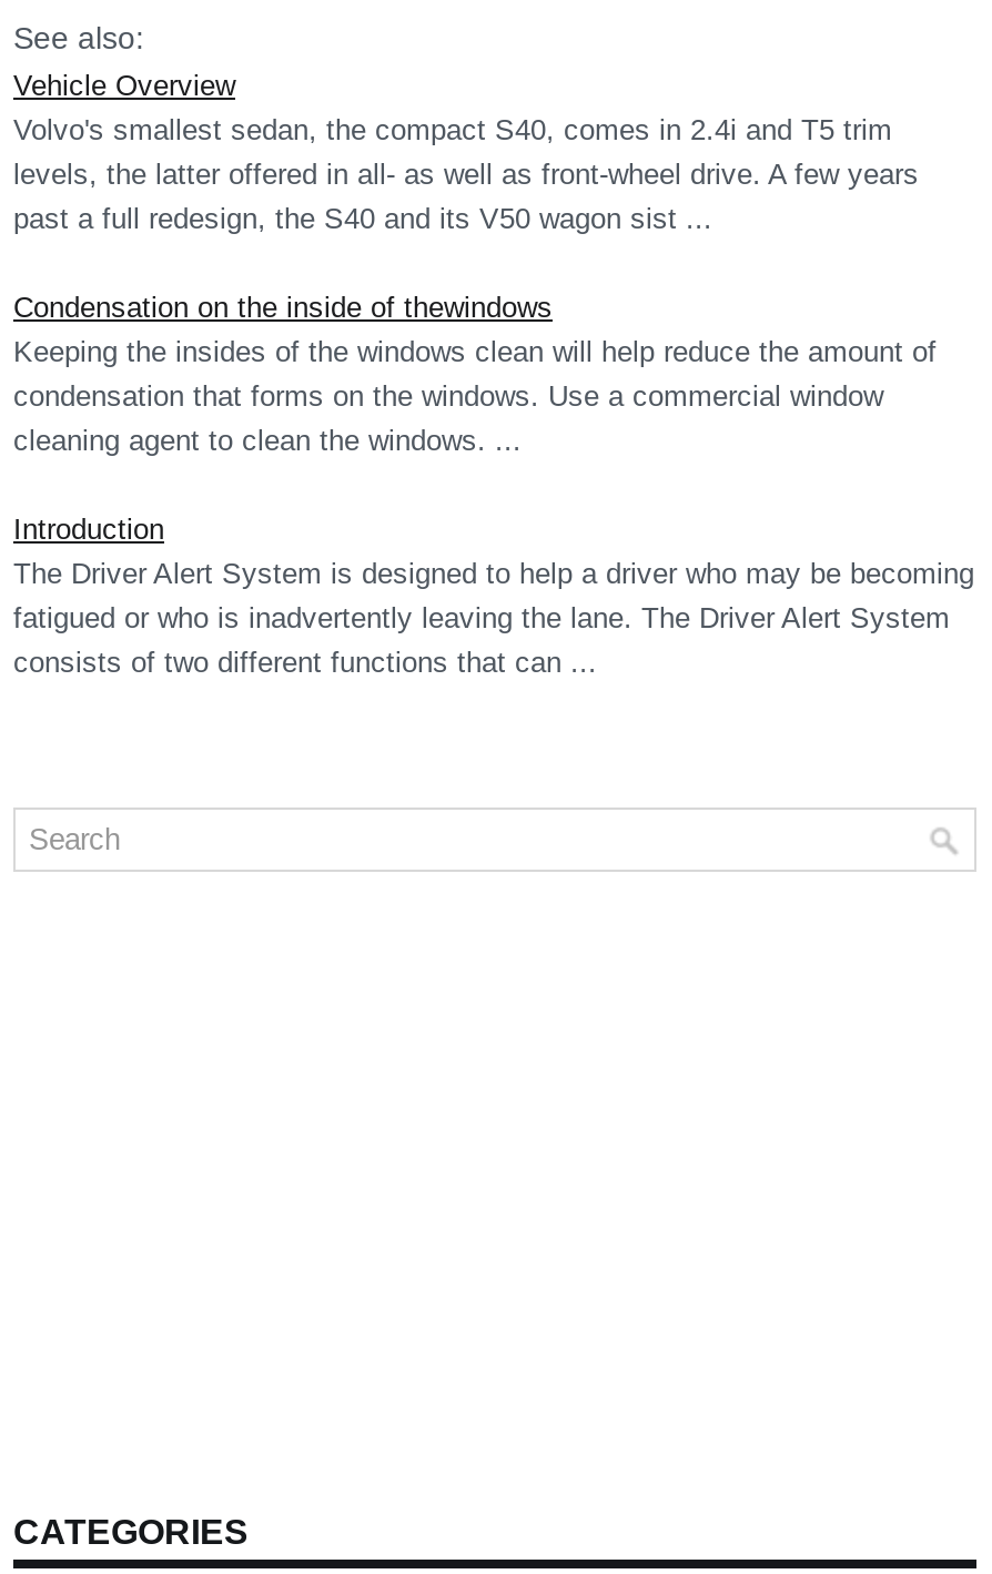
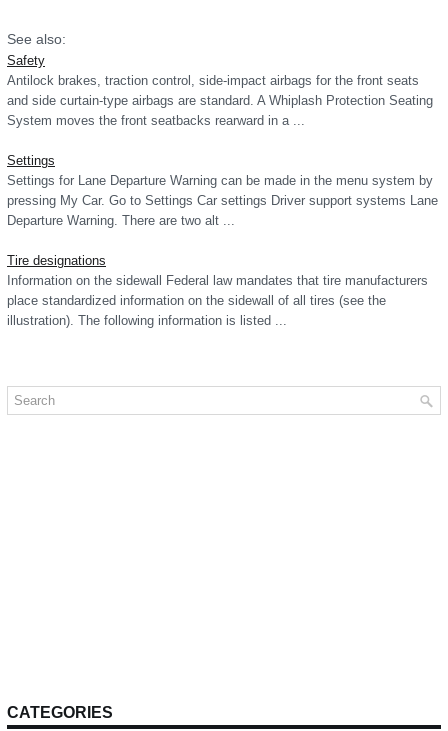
[13,69,919,235] Vehicle Overview | Volvo's smallest sedan, the compact S40, comes in 2.4i and T5 trim | levels, the latter offered in all- as well as front-wheel drive. A few years | past a full redesign, the S40 and its V50 wagon sist ... -> [7,53,433,128] Safety | Antilock brakes, traction control, side-impact airbags for the front seats | and side curtain-type airbags are standard. A Whiplash Protection Seating | System moves the front seatbacks rearward in a ...
[13,291,937,457] Condensation on the inside of thewindows | Keeping the insides of the windows clean will help reduce the amount of | condensation that forms on the windows. Use a commercial window | cleaning agent to clean the windows. ... -> [7,153,438,228] Settings | Settings for Lane Departure Warning can be made in the menu system by | pressing My Car. Go to Settings Car settings Driver support systems Lane | Departure Warning. There are two alt ...
[13,512,974,679] Introduction | The Driver Alert System is designed to help a driver who may be becoming | fatigued or who is inadvertently leaving the lane. The Driver Alert System | consists of two different functions that can ... -> [7,253,428,328] Tire designations | Information on the sidewall Federal law mandates that tire manufacturers | place standardized information on the sidewall of all tires (see the | illustration). The following information is listed ...

